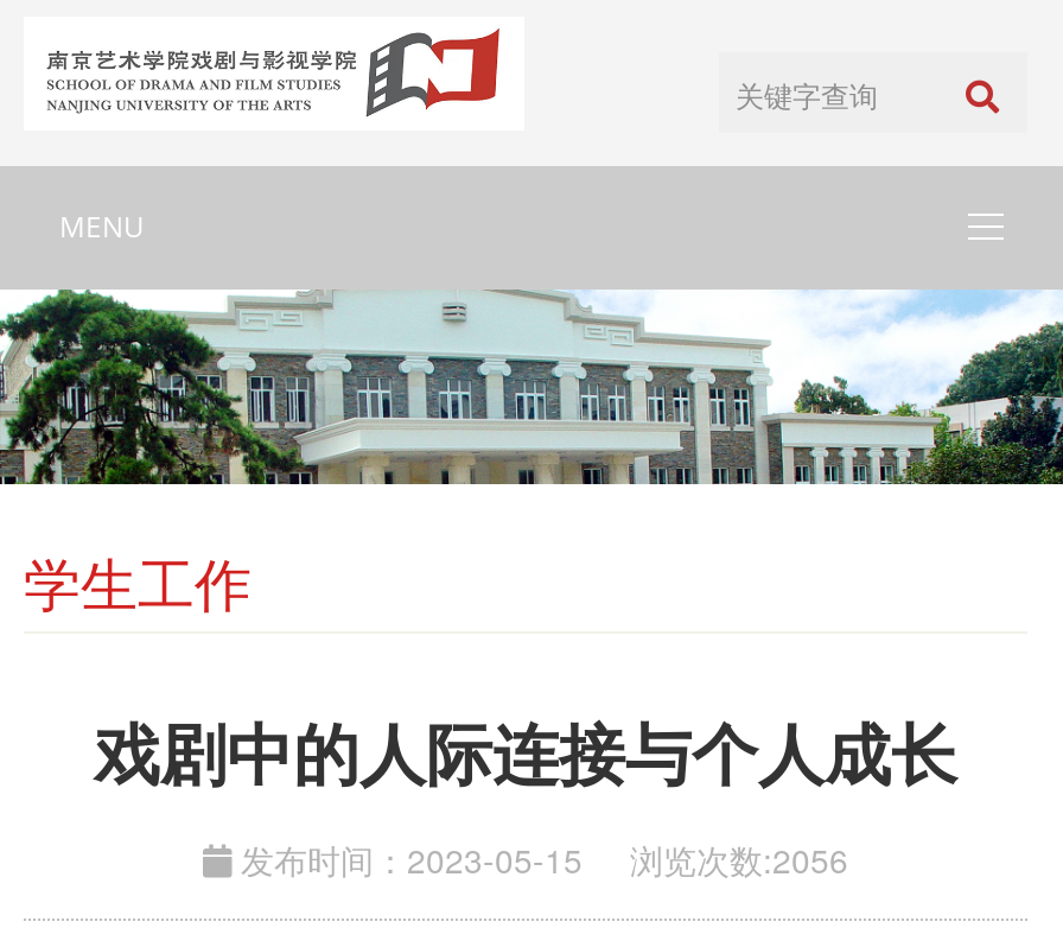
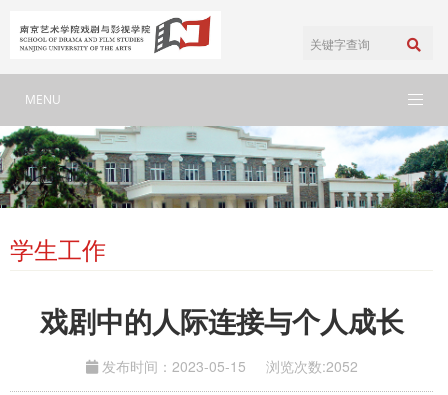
[231,835,848,882] 发布时间：2023-05-15 浏览次数:2056 -> [97,356,357,376] 发布时间：2023-05-15 浏览次数:2052

